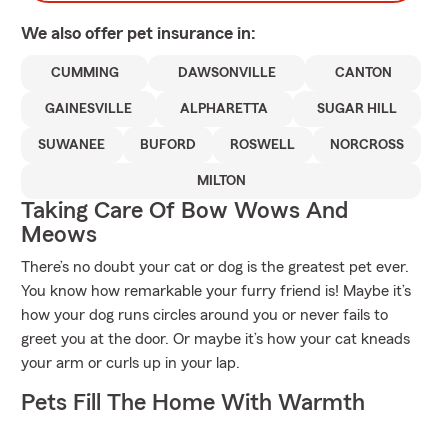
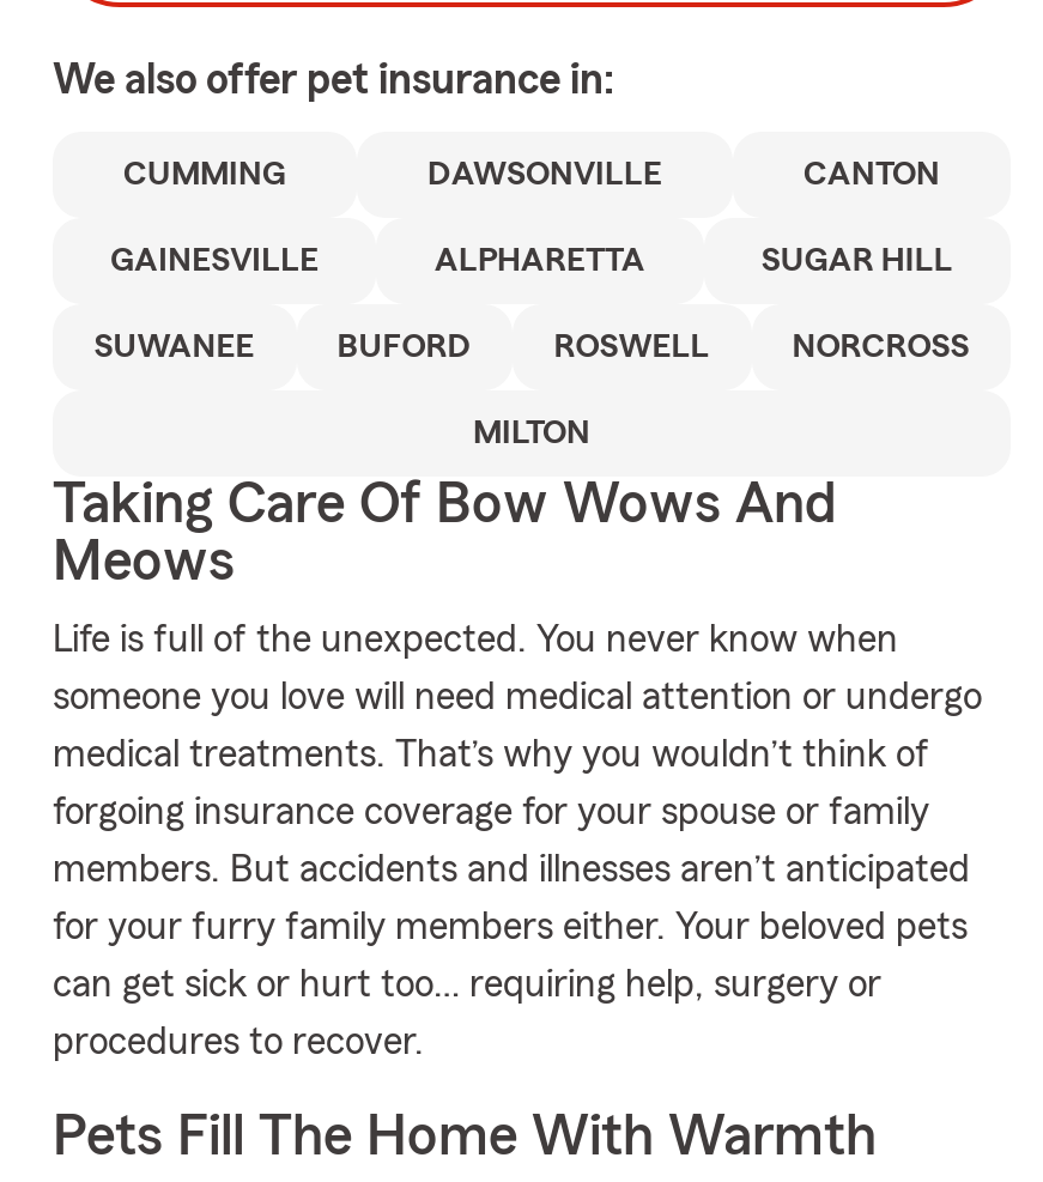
[21,259,411,371] There’s no doubt your cat or dog is the greatest pet ever. | You know how remarkable your furry friend is! Maybe it’s | how your dog runs circles around you or never fails to | greet you at the door. Or maybe it’s how your cat kneads | your arm or curls up in your lap. -> [53,620,982,1061] Life is full of the unexpected. You never know when | someone you love will need medical attention or undergo | medical treatments. That’s why you wouldn’t think of | forgoing insurance coverage for your spouse or family | members. But accidents and illnesses aren’t anticipated | for your furry family members either. Your beloved pets | can get sick or hurt too… requiring help, surgery or | procedures to recover.

